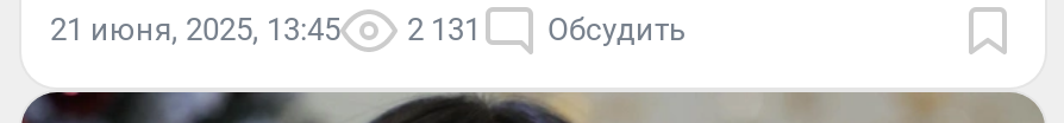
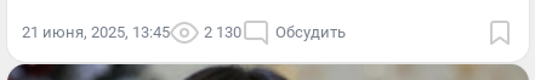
[50,12,686,48] 21 июня, 2025, 13:45 2 131 Обсудить -> [22,23,346,41] 21 июня, 2025, 13:45 2 130 Обсудить

